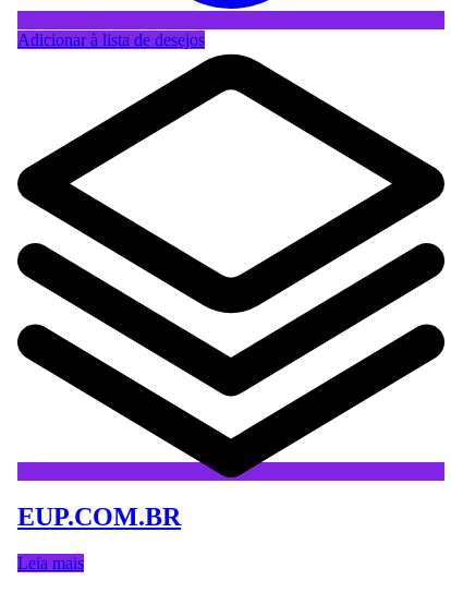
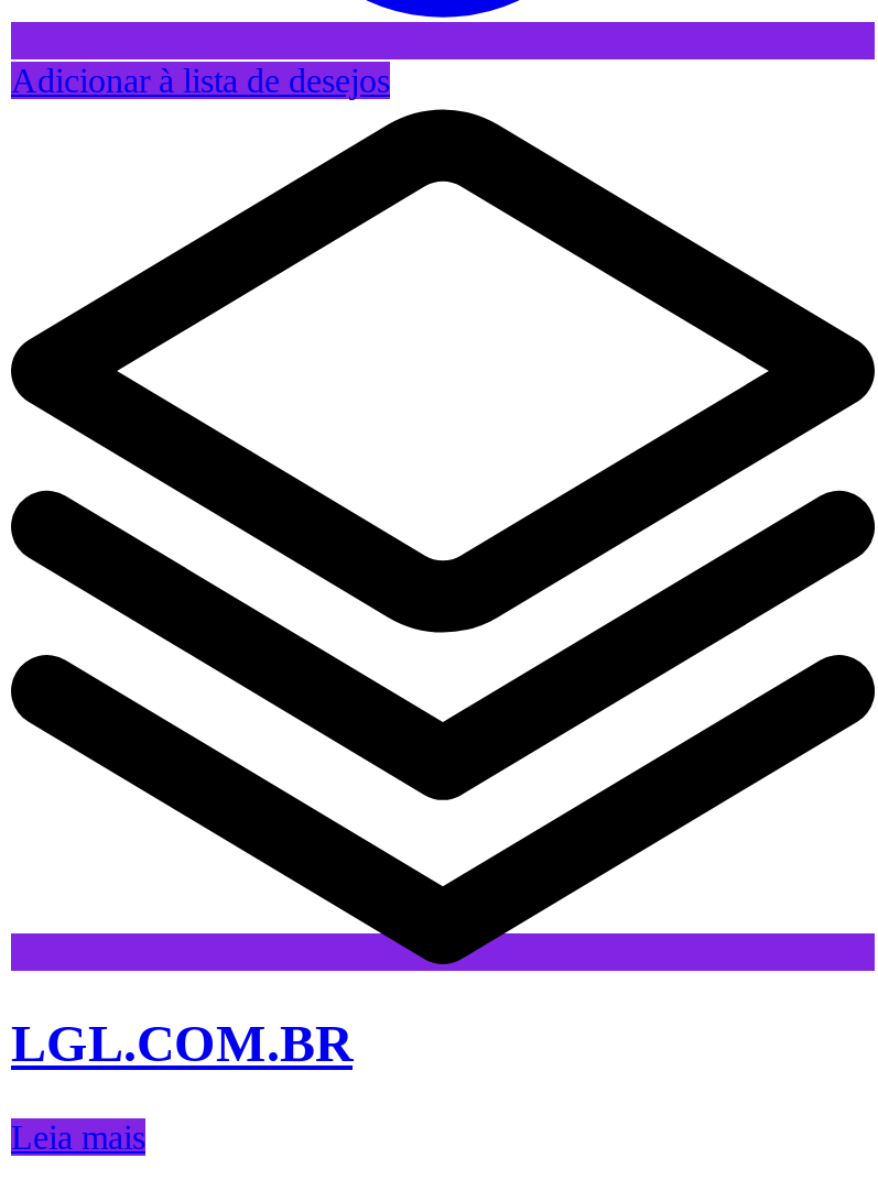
[17,503,181,531] EUP.COM.BR -> [11,1016,353,1073] LGL.COM.BR

